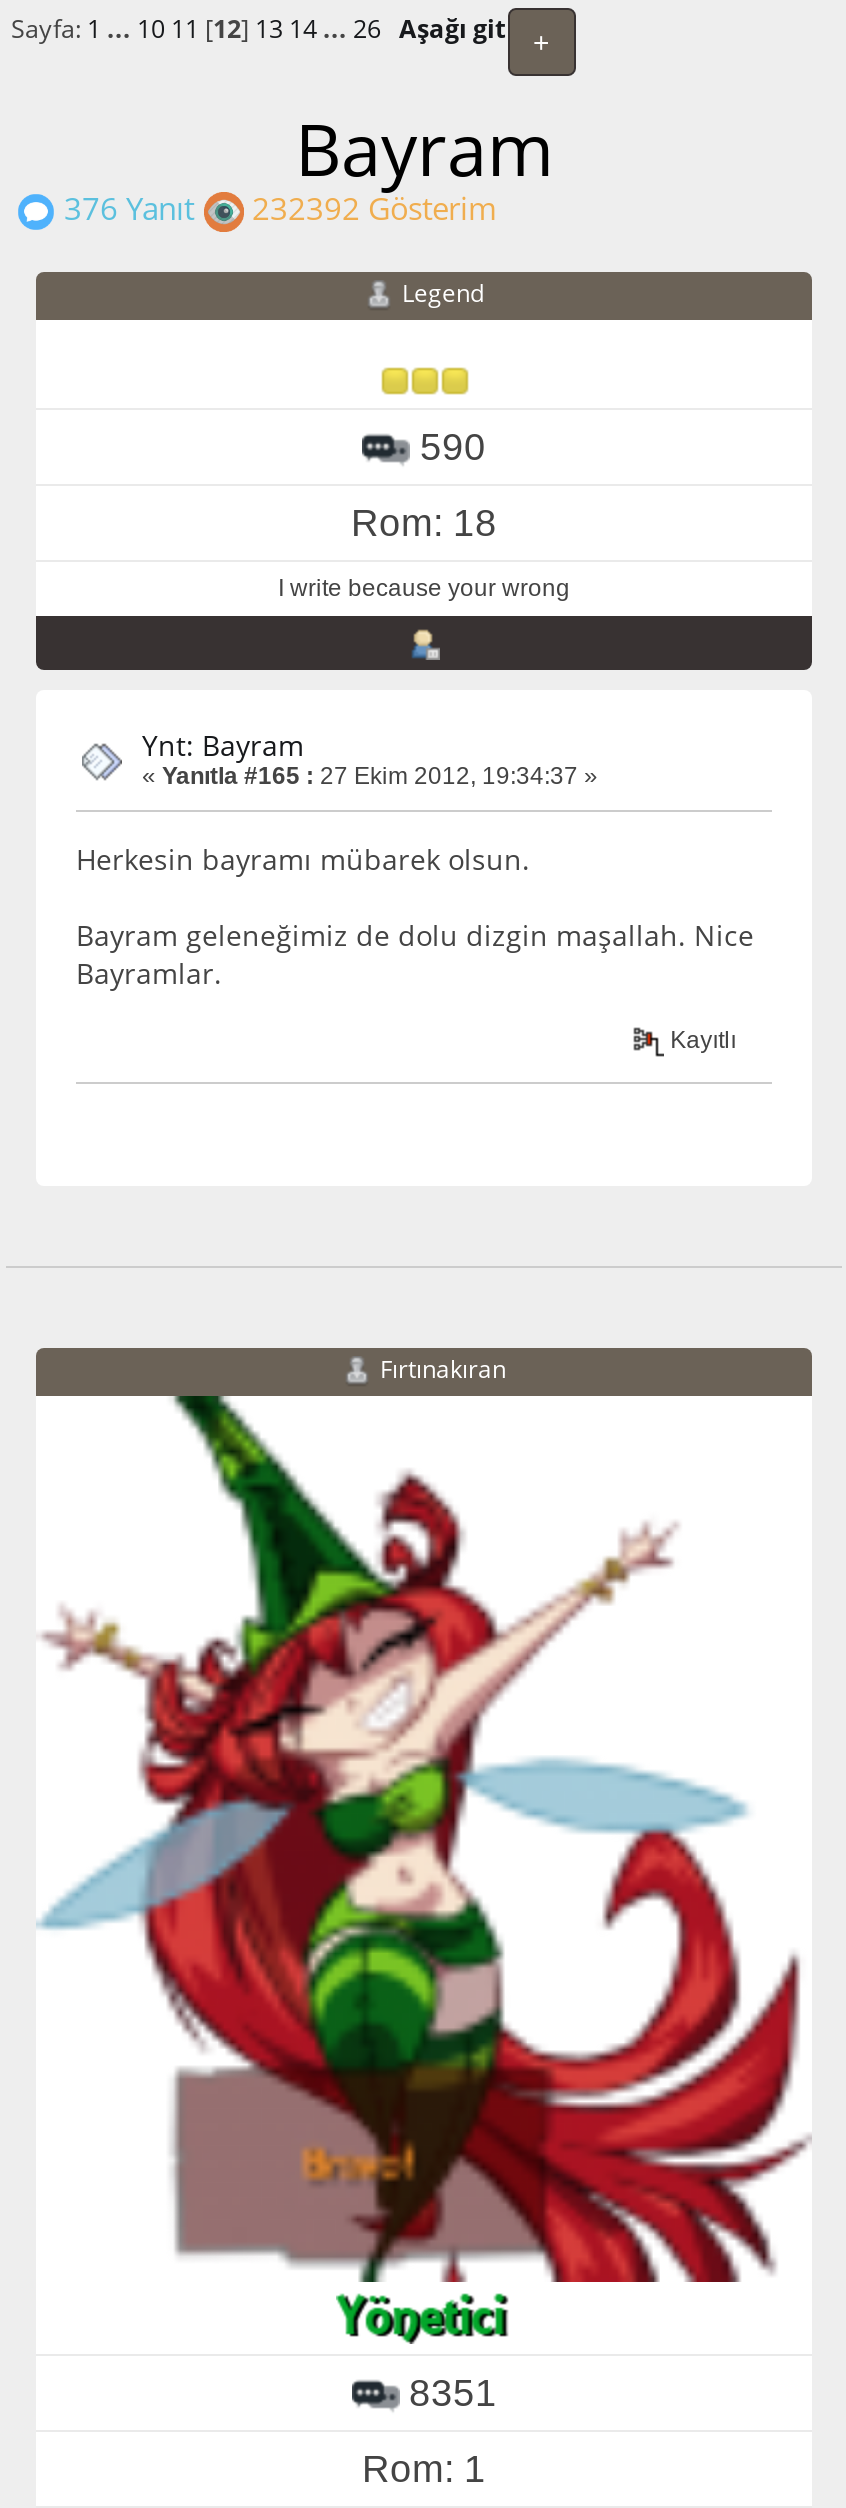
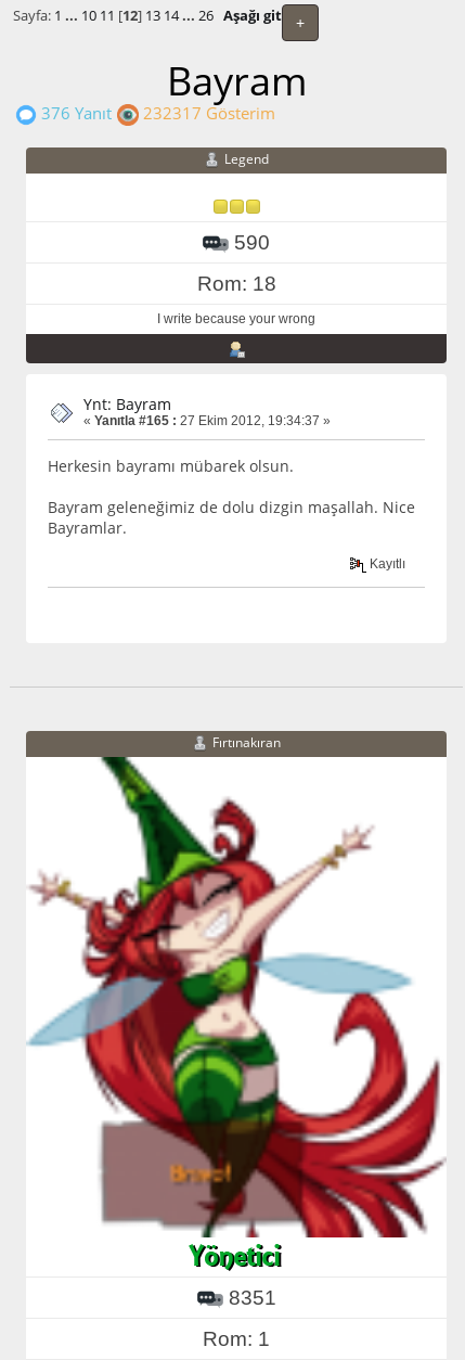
[56,188,496,230] 376 Yanıt 232392 Gösterim -> [37,102,275,125] 376 Yanıt 232317 Gösterim

